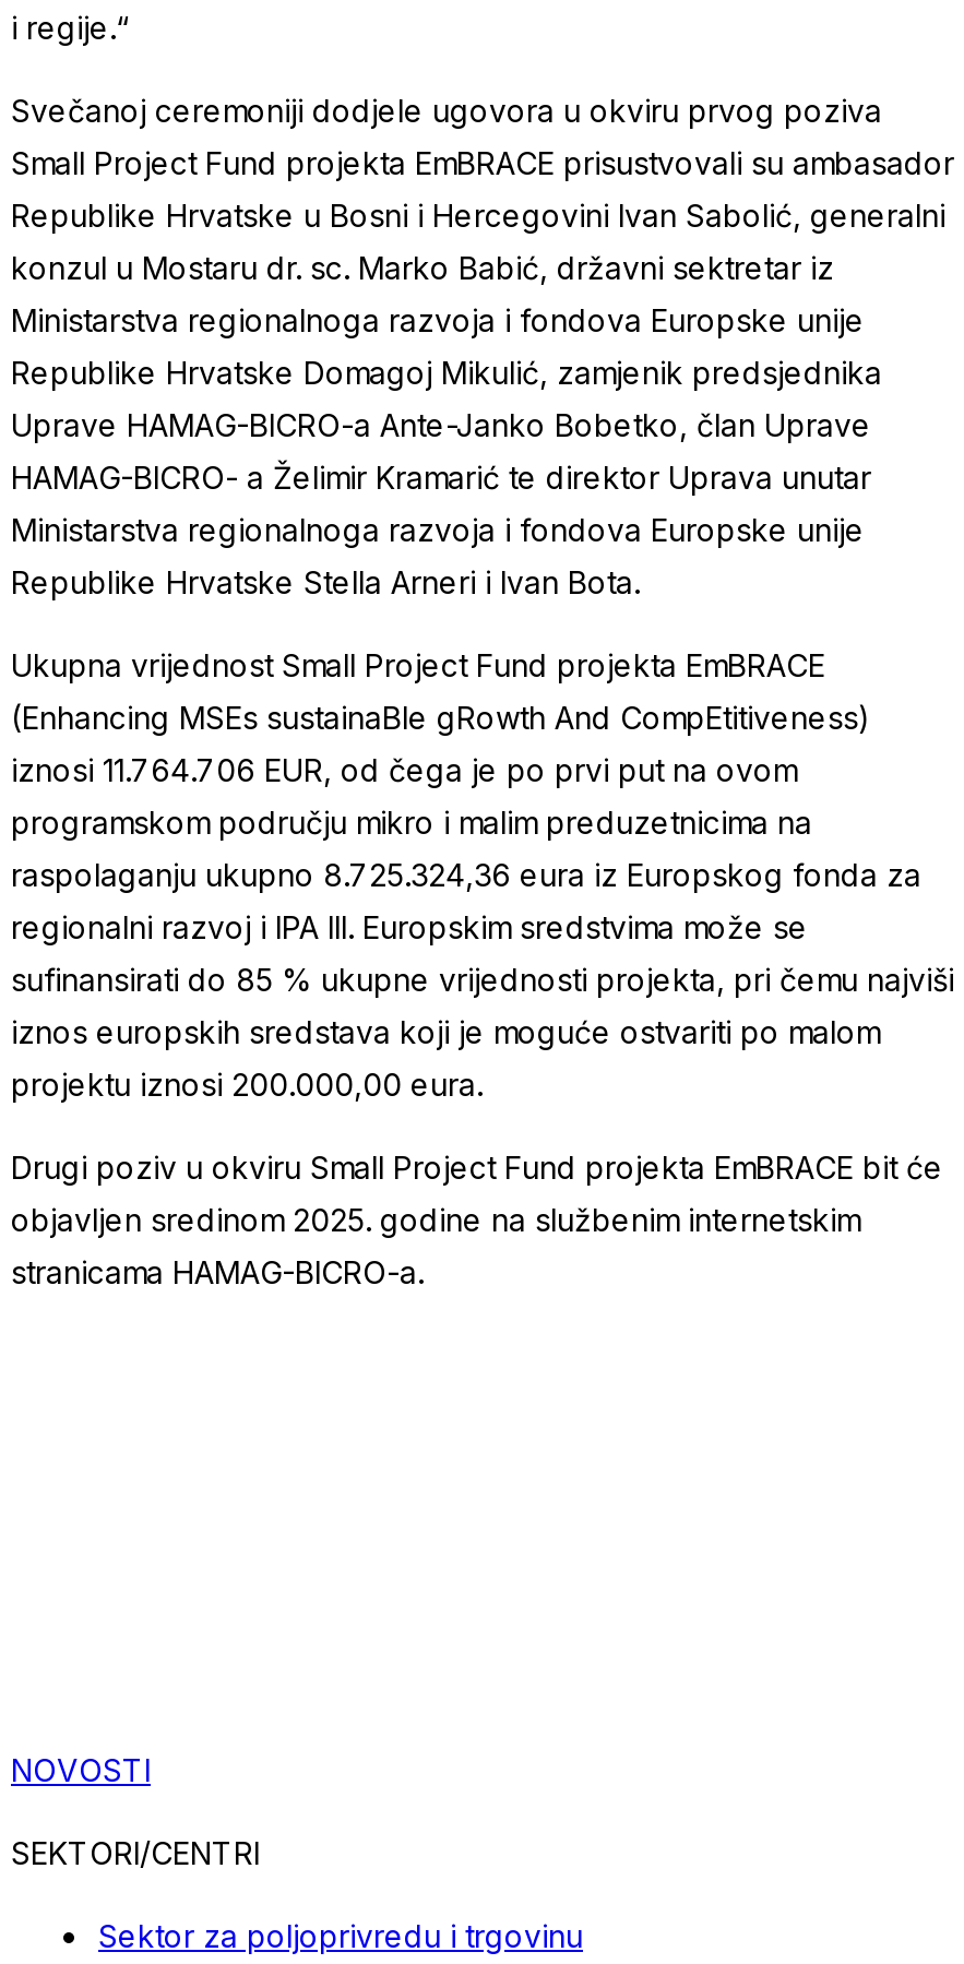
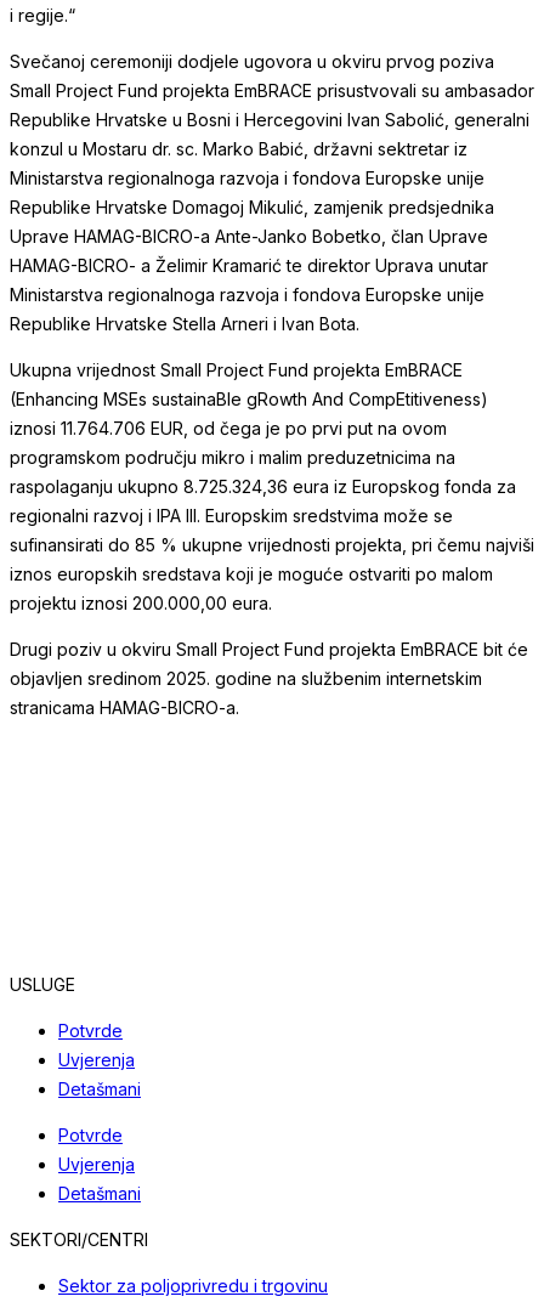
[11,1751,151,1788] NOVOSTI -> [10,974,141,1204] USLUGE | Potvrde | Uvjerenja | Detašmani | Potvrde | Uvjerenja | Detašmani

